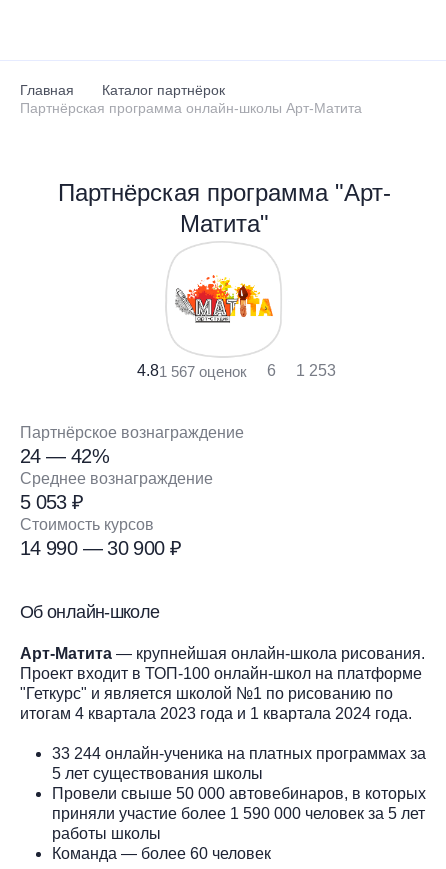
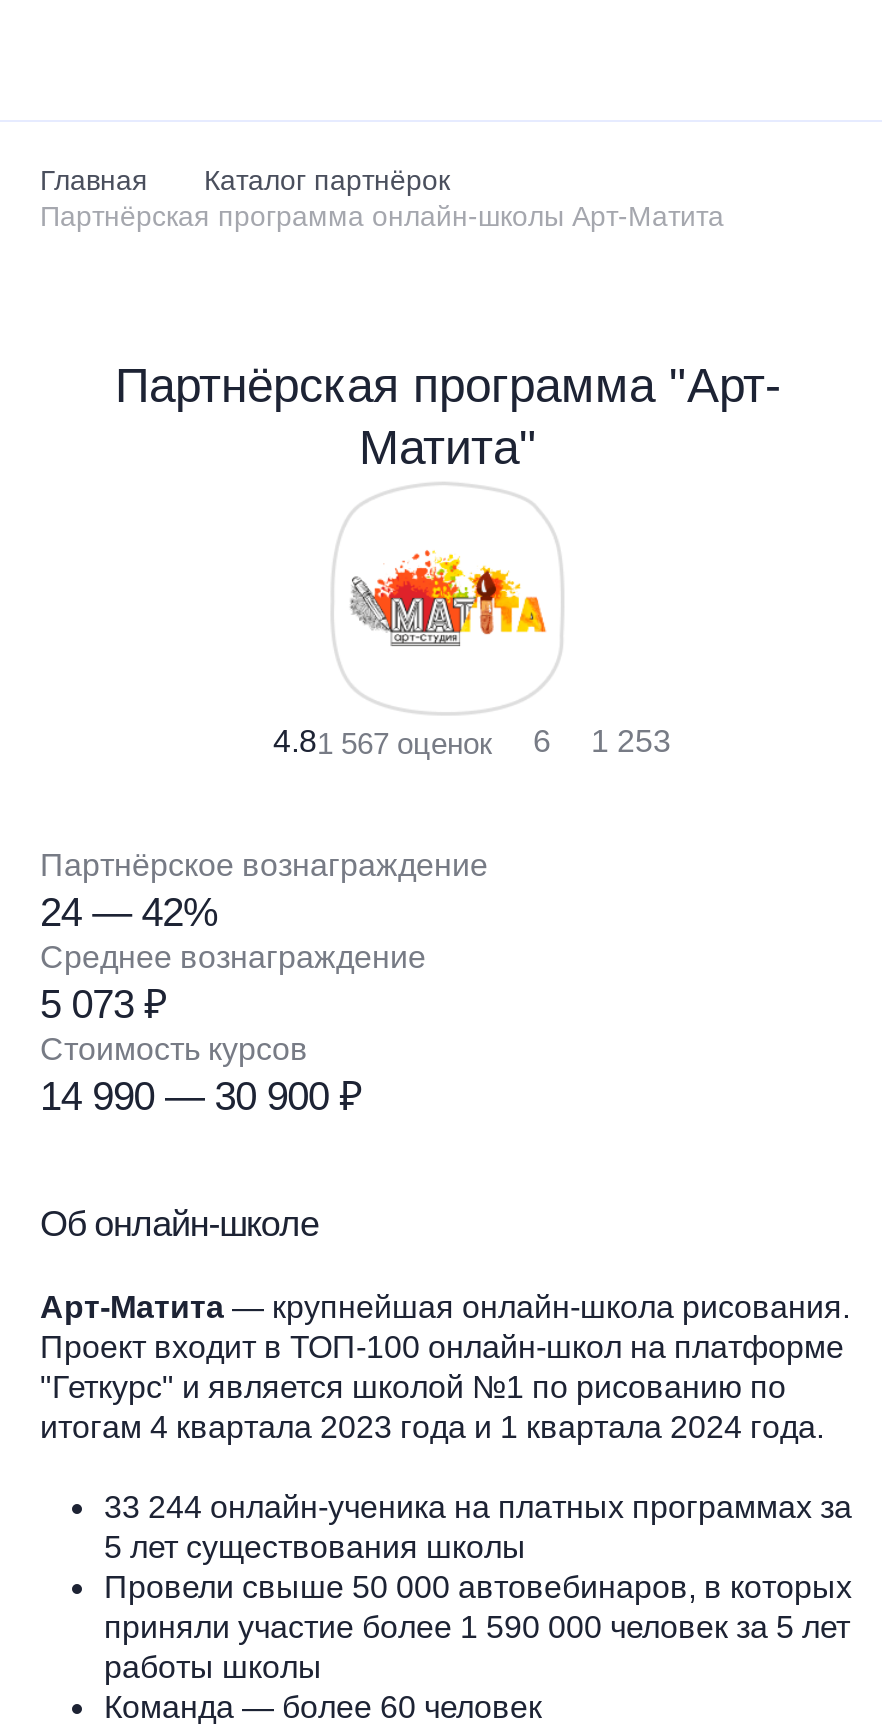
[20,491,83,513] 5 053 ₽ -> [40,982,167,1026] 5 073 ₽

